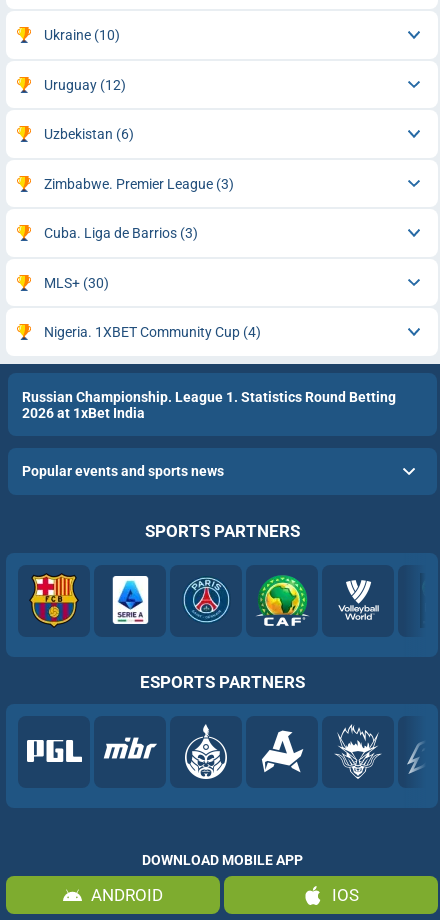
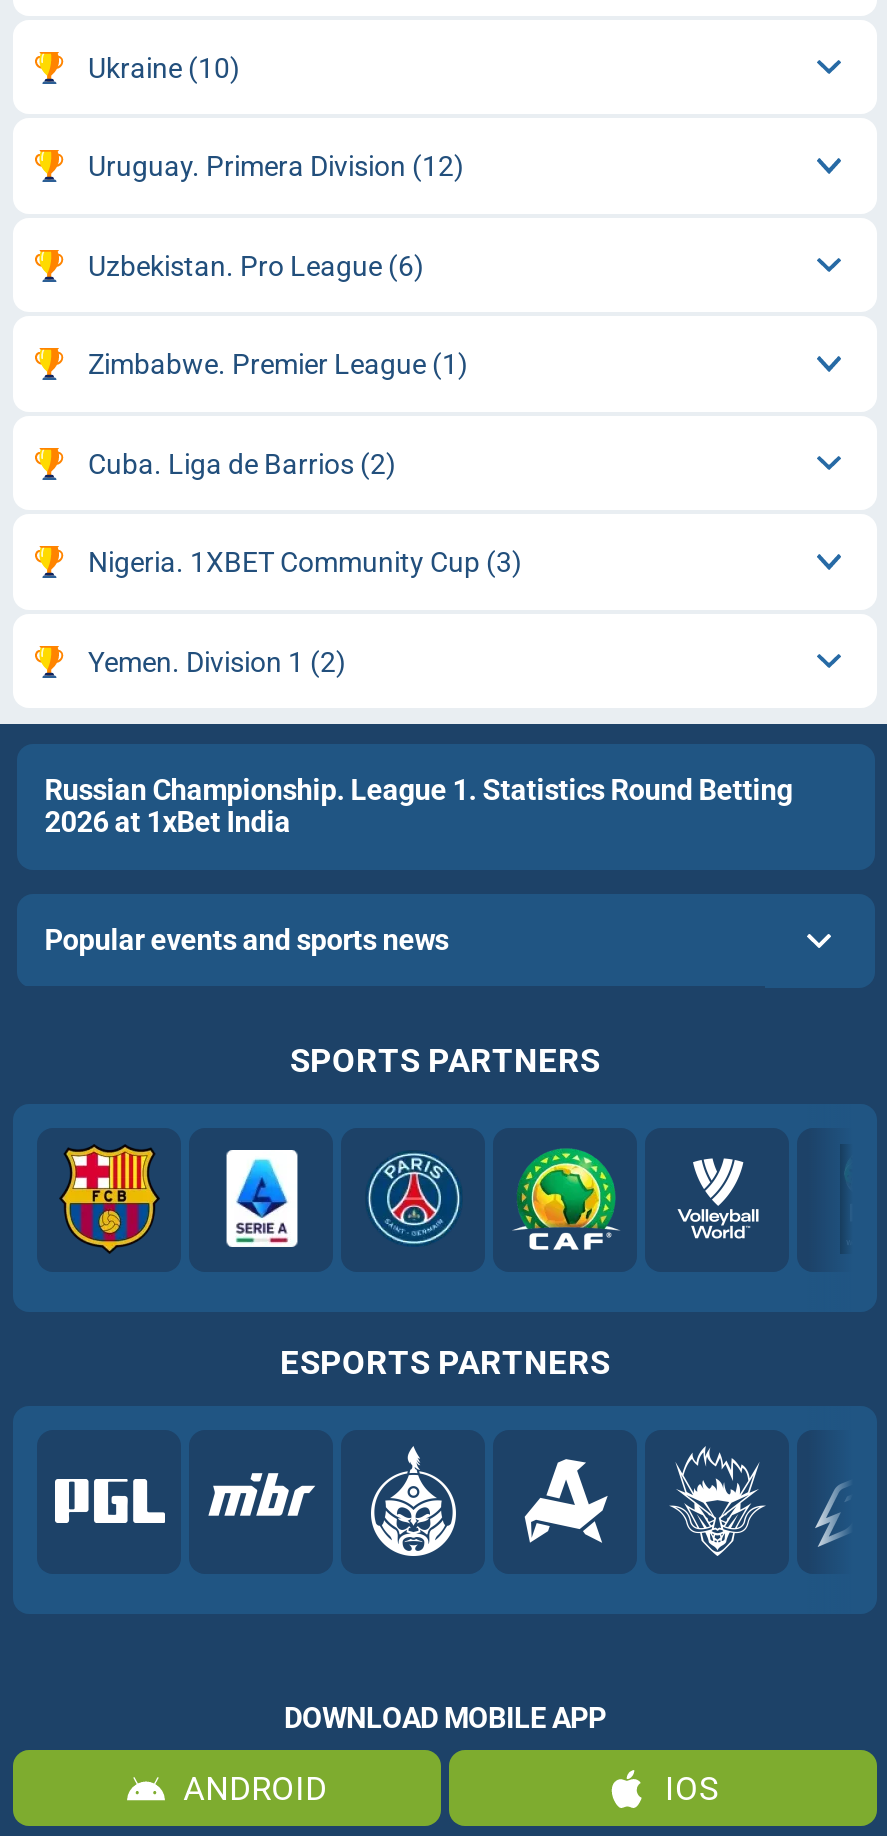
[43,76,125,92] Uruguay (12) -> [88,150,464,182] Uruguay. Primera Division (12)
[43,126,133,142] Uzbekistan (6) -> [88,249,424,281] Uzbekistan. Pro League (6)
[43,175,233,191] Zimbabwe. Premier League (3) -> [88,348,468,380] Zimbabwe. Premier League (1)
[43,225,197,241] Cuba. Liga de Barrios (3) -> [88,447,396,479] Cuba. Liga de Barrios (2)
[43,274,108,290] MLS+ (30) -> [88,546,522,578] Nigeria. 1XBET Community Cup (3)
[43,324,260,340] Nigeria. 1XBET Community Cup (4) -> [88,645,346,677] Yemen. Division 1 (2)

